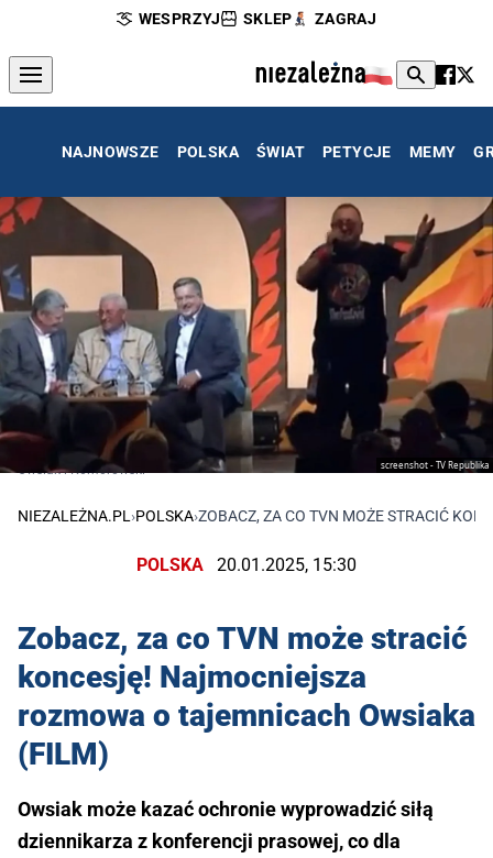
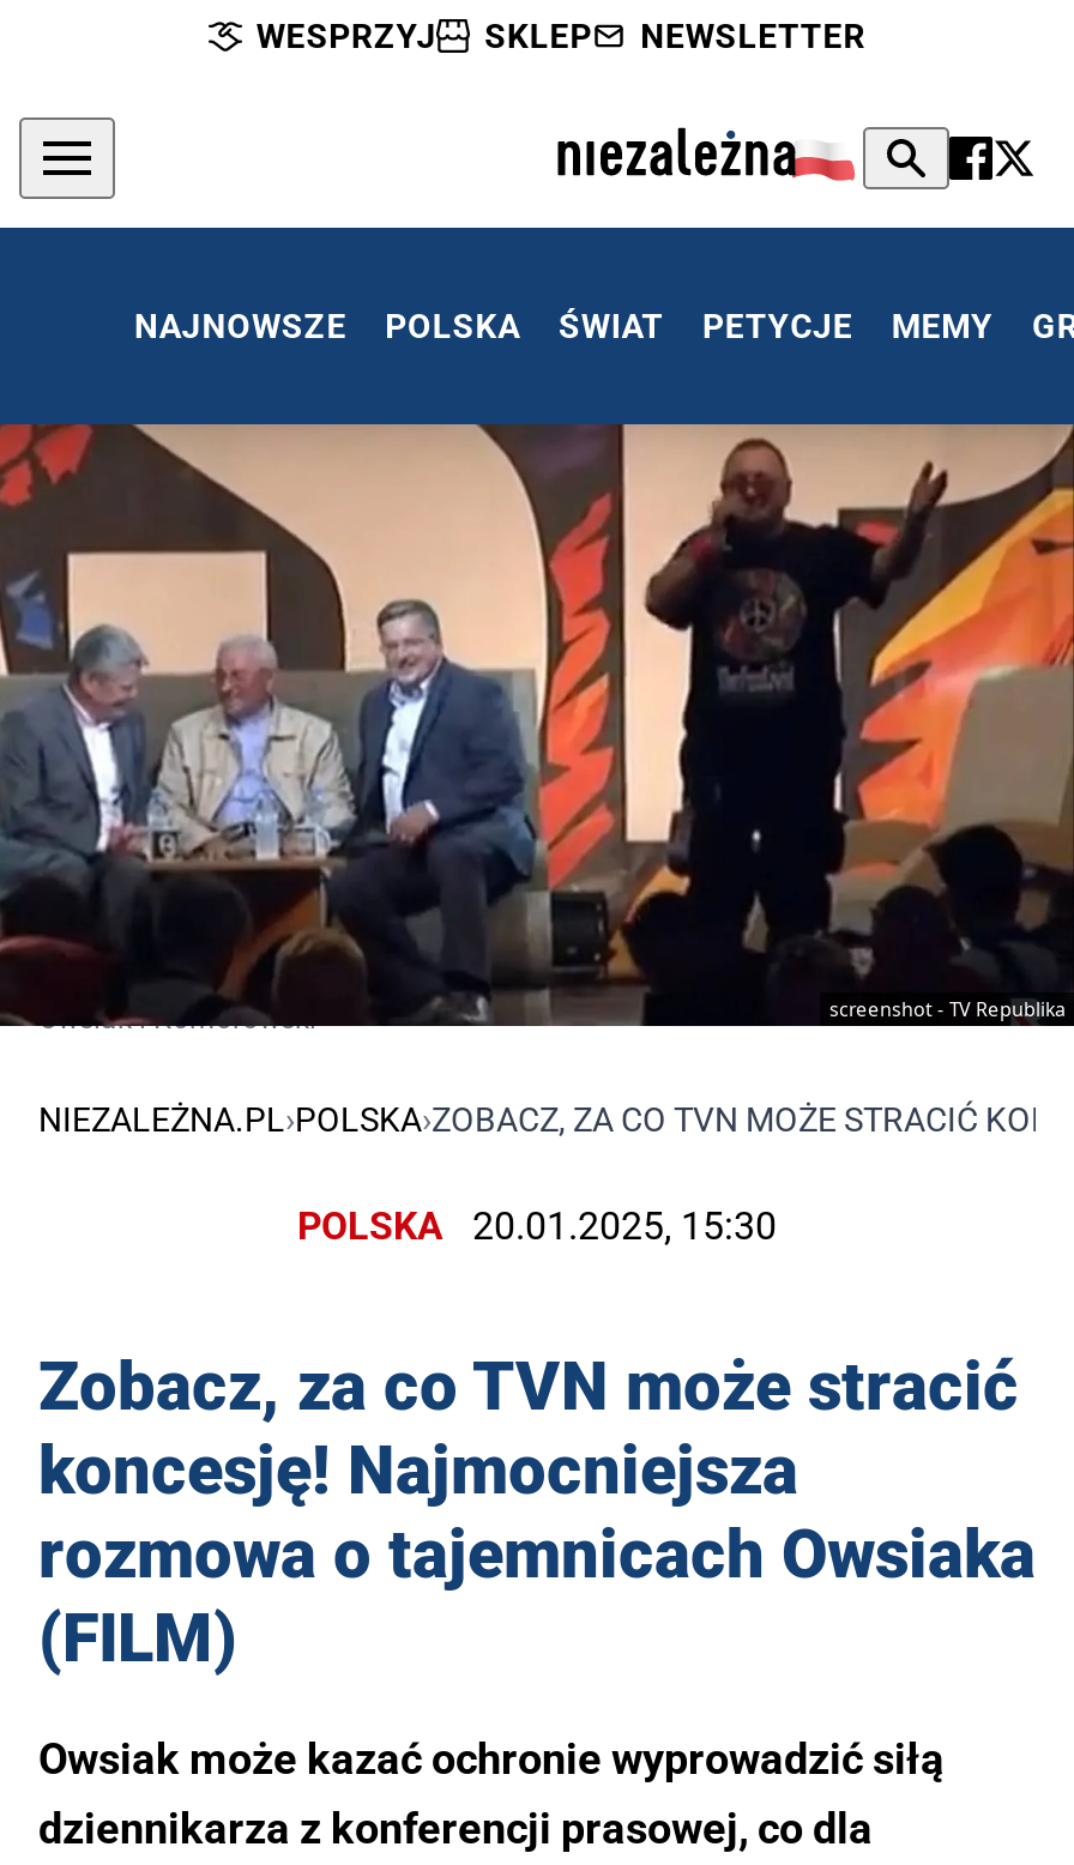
[315,10,377,28] ZAGRAJ -> [640,17,866,55] NEWSLETTER

